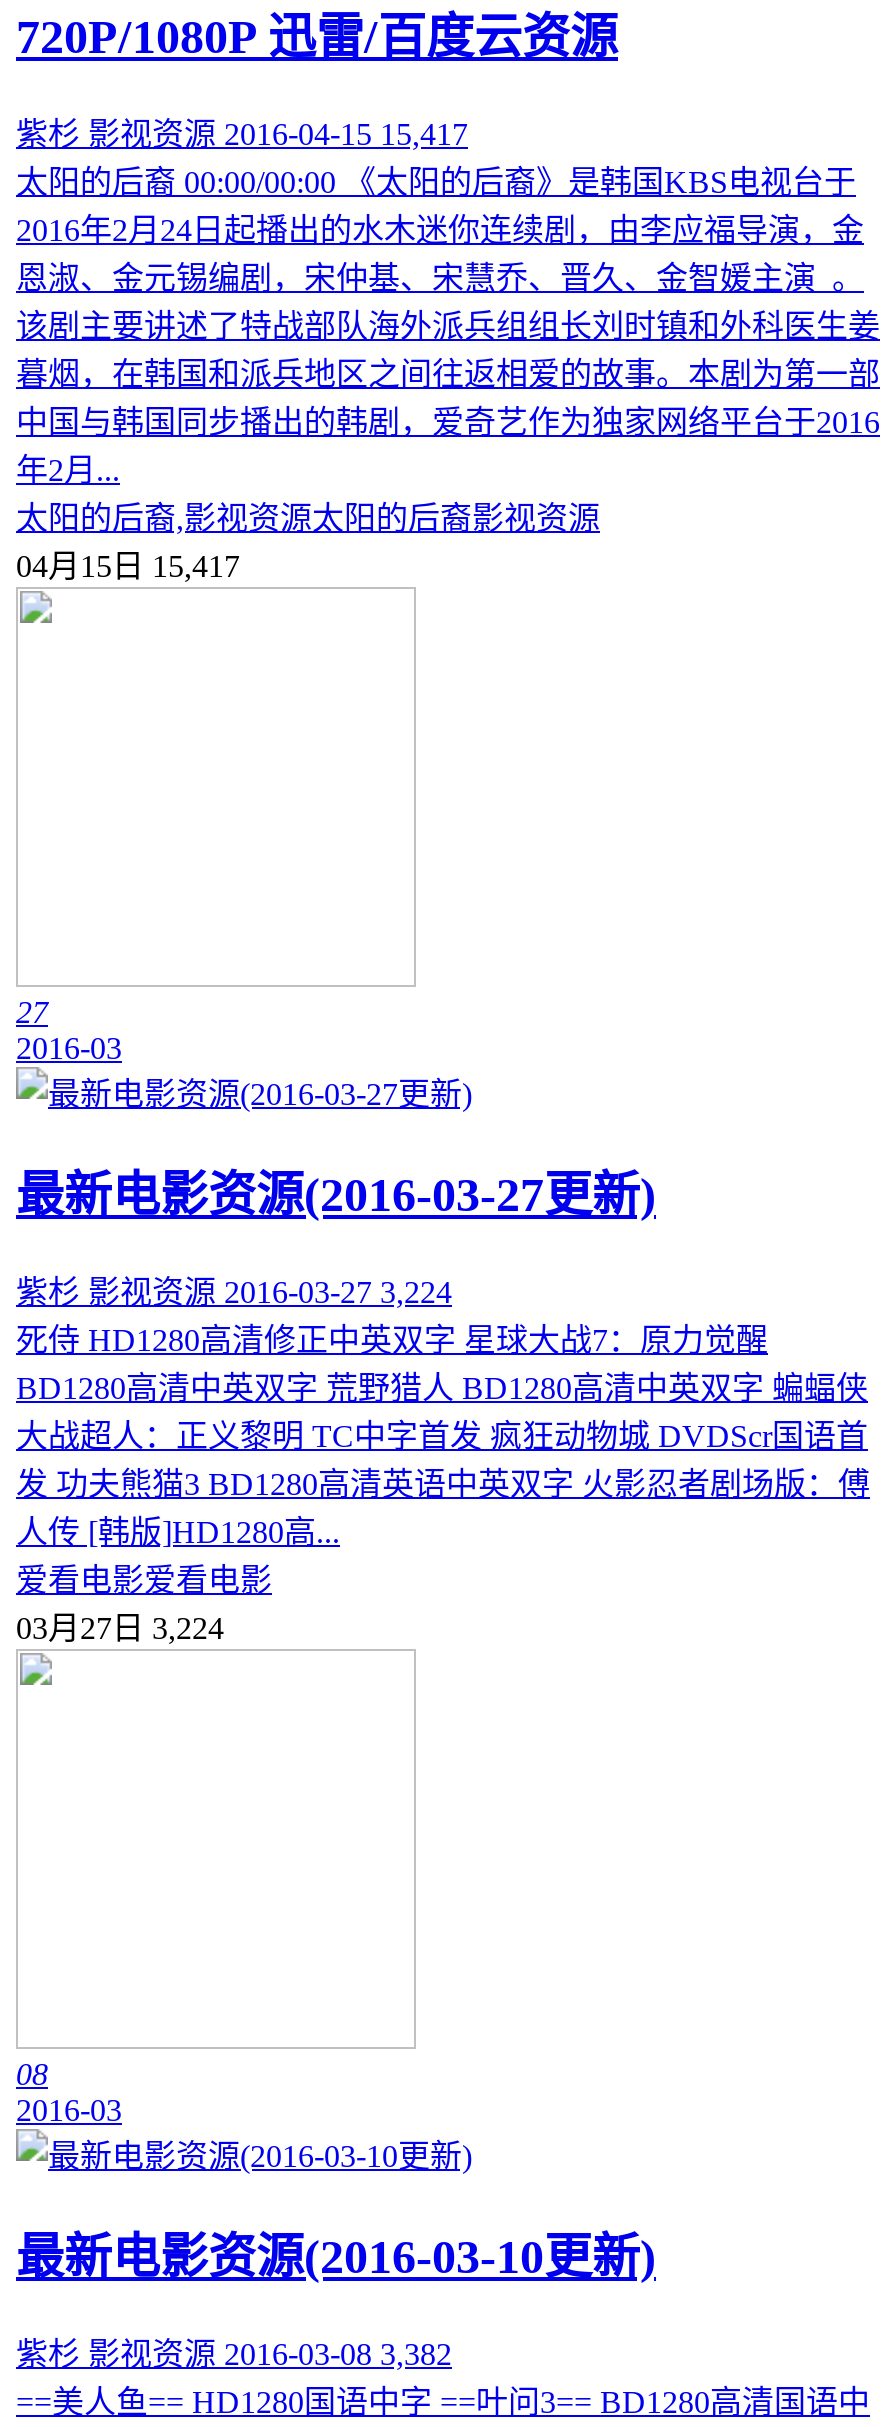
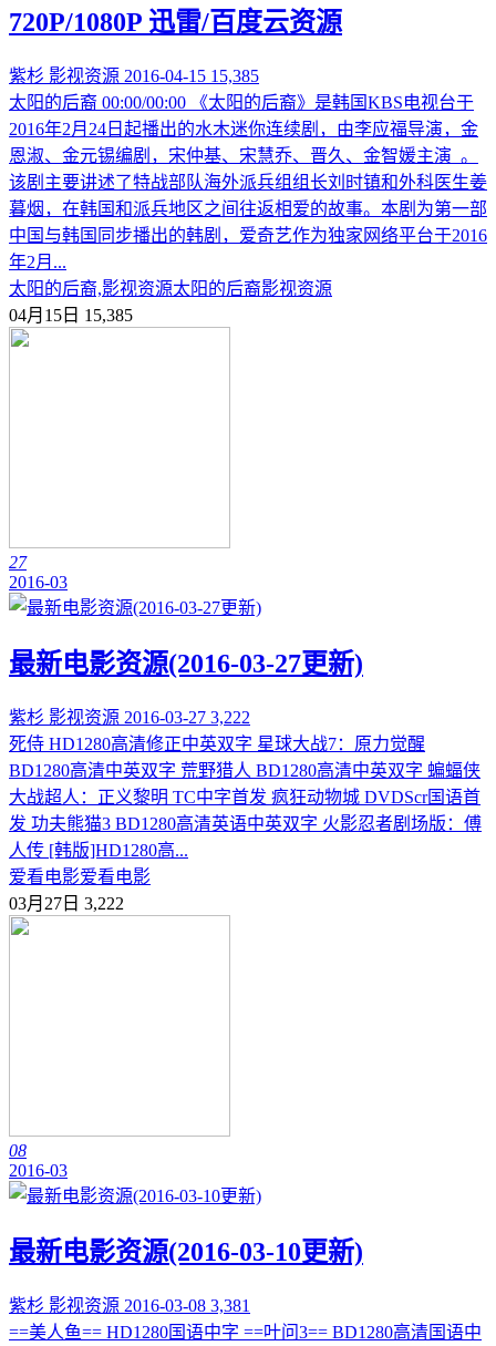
[16,117,468,151] 紫杉 影视资源 2016-04-15 15,417 -> [9,66,259,85] 紫杉 影视资源 2016-04-15 15,385
[16,549,240,583] 04月15日 15,417 -> [9,306,133,324] 04月15日 15,385
[16,1275,452,1309] 紫杉 影视资源 2016-03-27 3,224 -> [9,708,250,727] 紫杉 影视资源 2016-03-27 3,222
[16,1611,224,1645] 03月27日 3,224 -> [9,894,124,913] 03月27日 3,222
[16,2336,452,2370] 紫杉 影视资源 2016-03-08 3,382 -> [9,1296,250,1315] 紫杉 影视资源 2016-03-08 3,381

